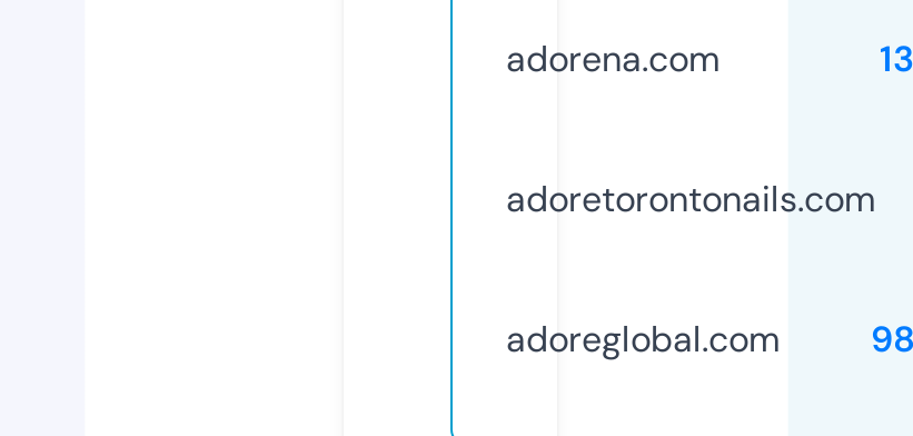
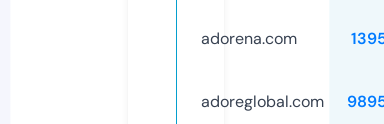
[506,175,875,222] adoretorontonails.com -> none

